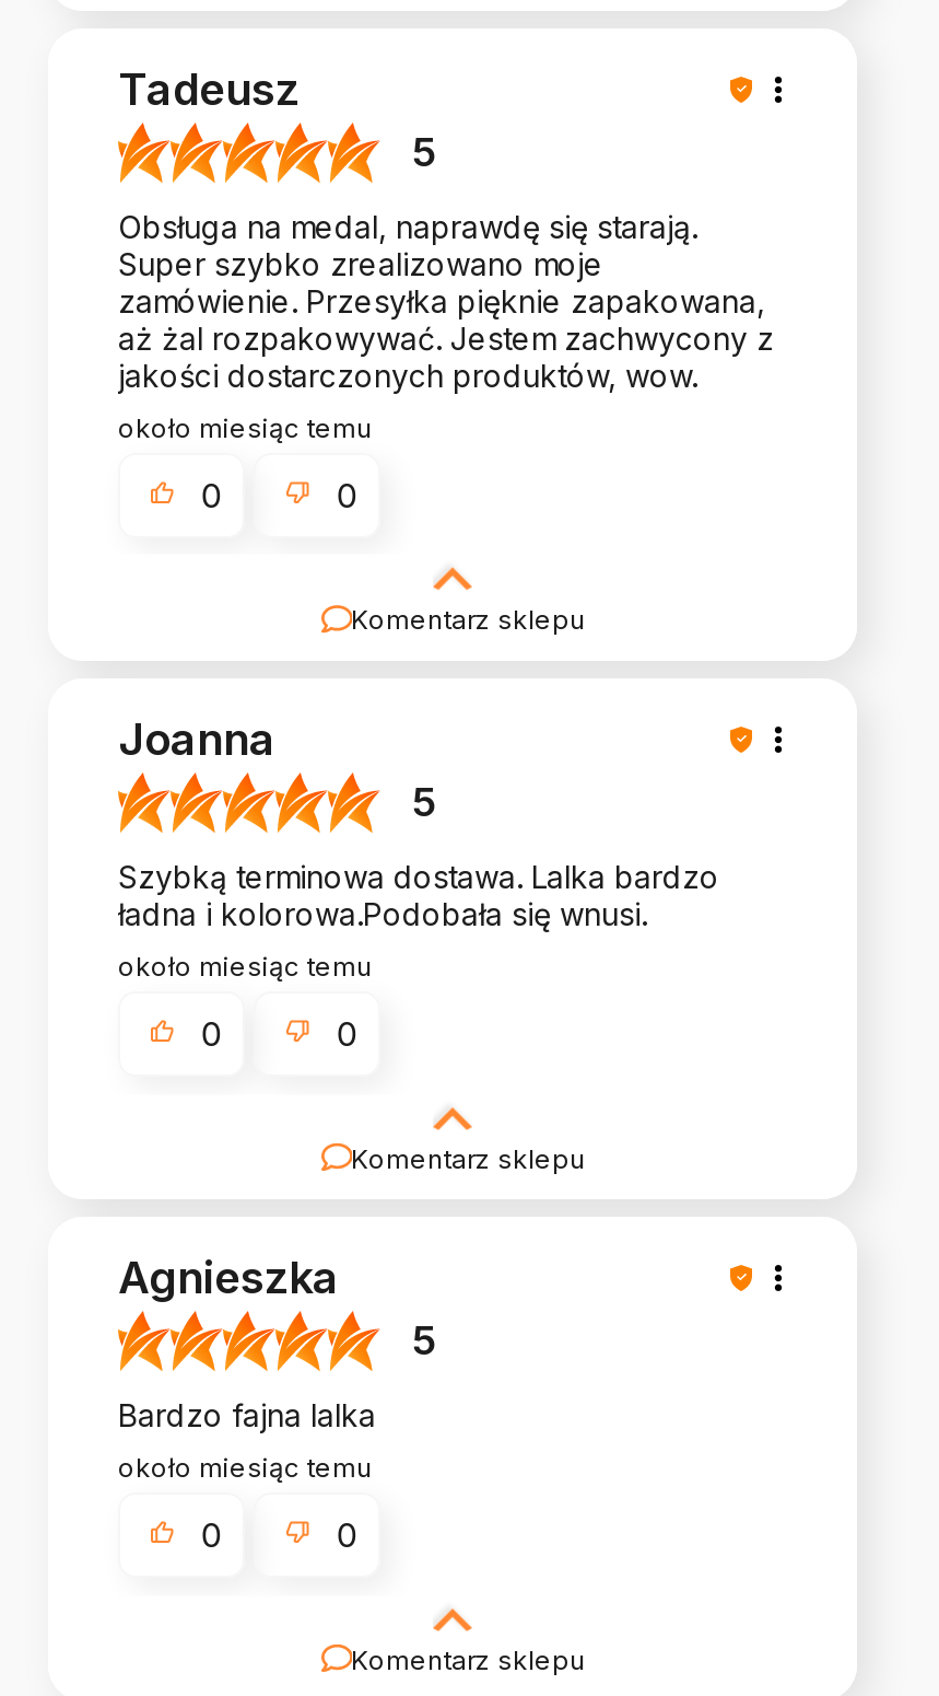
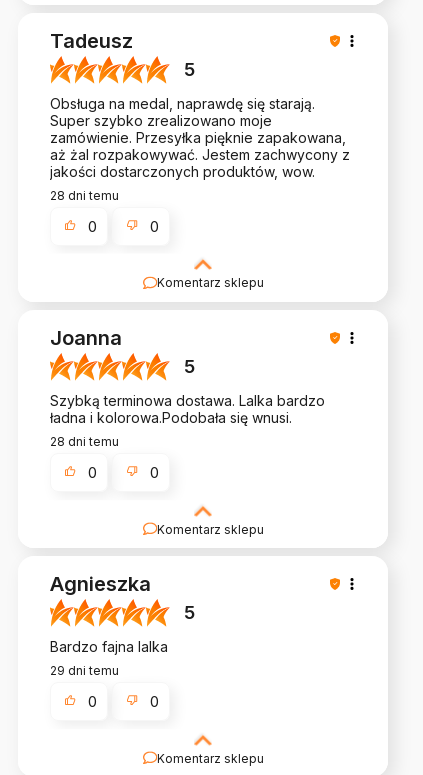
[118,411,372,444] około miesiąc temu -> [50,188,119,203] 28 dni temu
[118,949,372,982] około miesiąc temu -> [50,434,119,449] 28 dni temu
[118,1450,372,1483] około miesiąc temu -> [50,663,119,678] 29 dni temu

